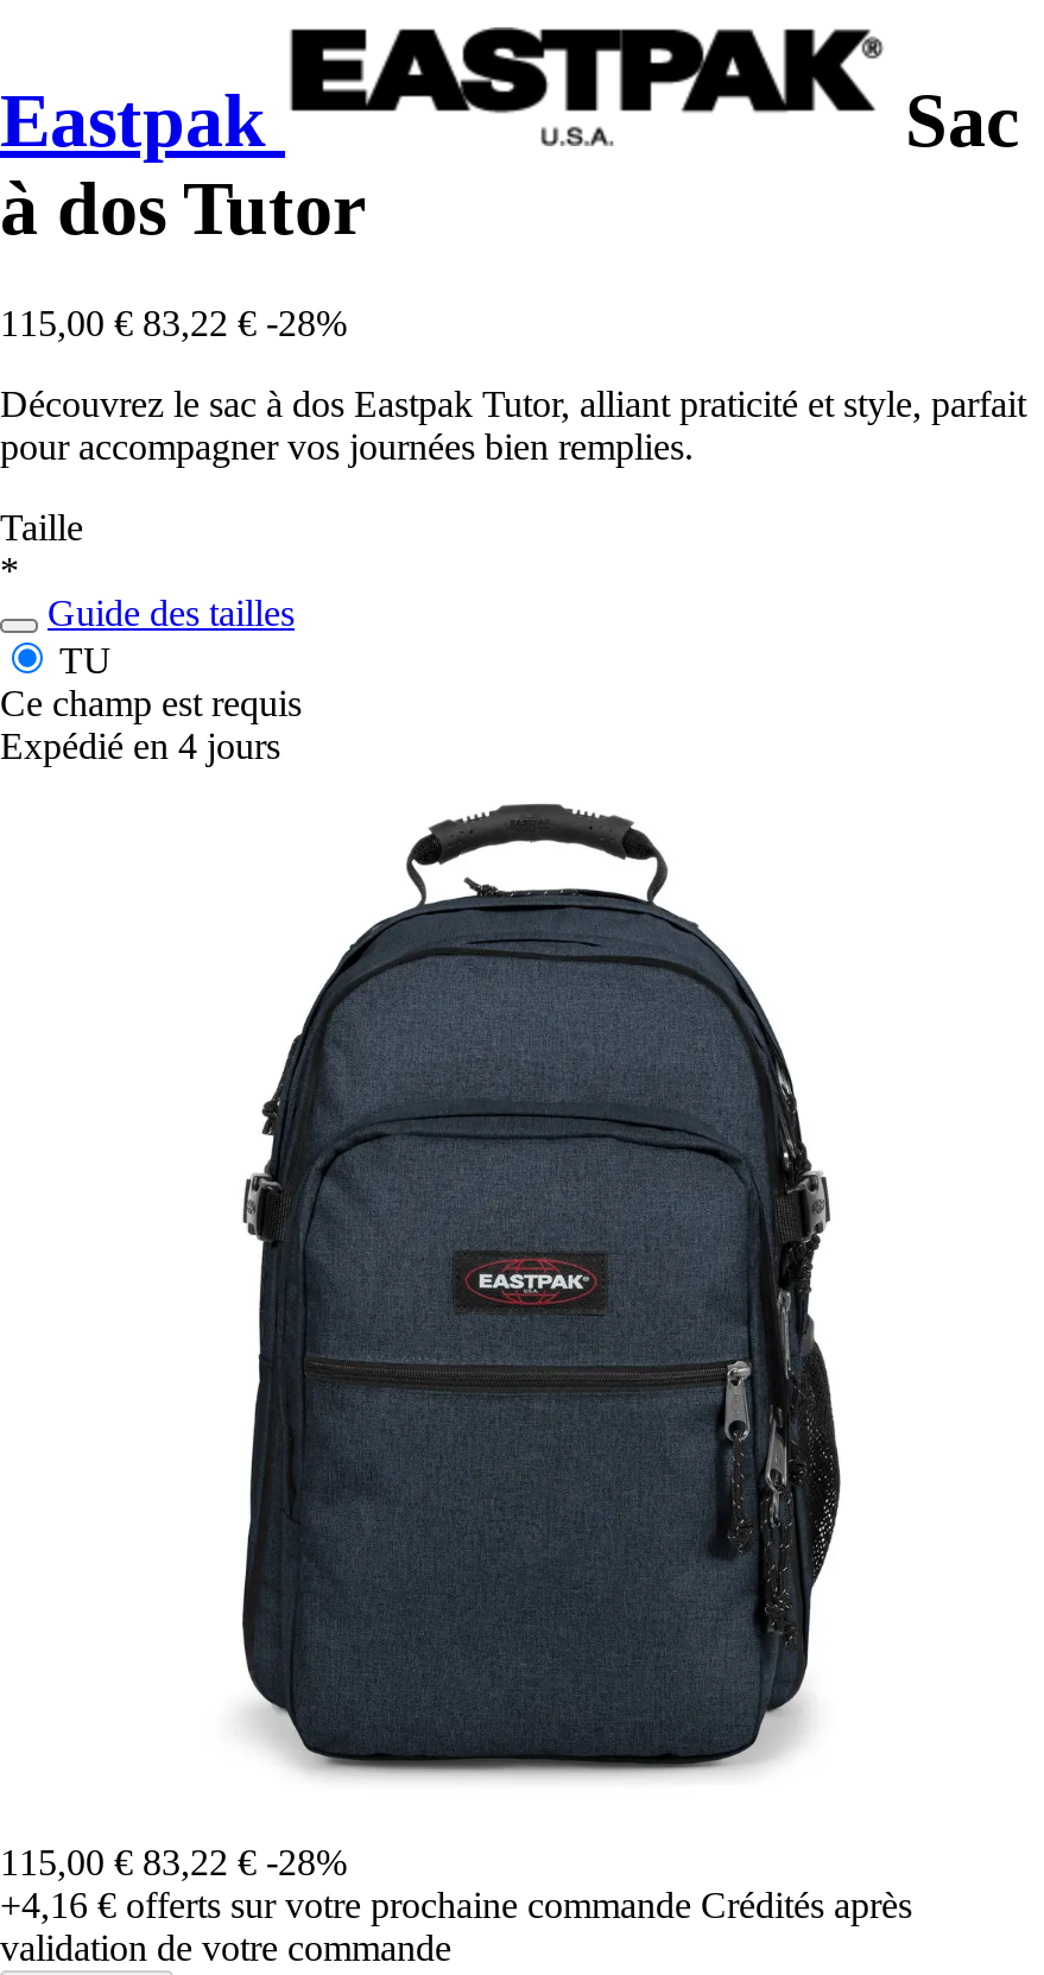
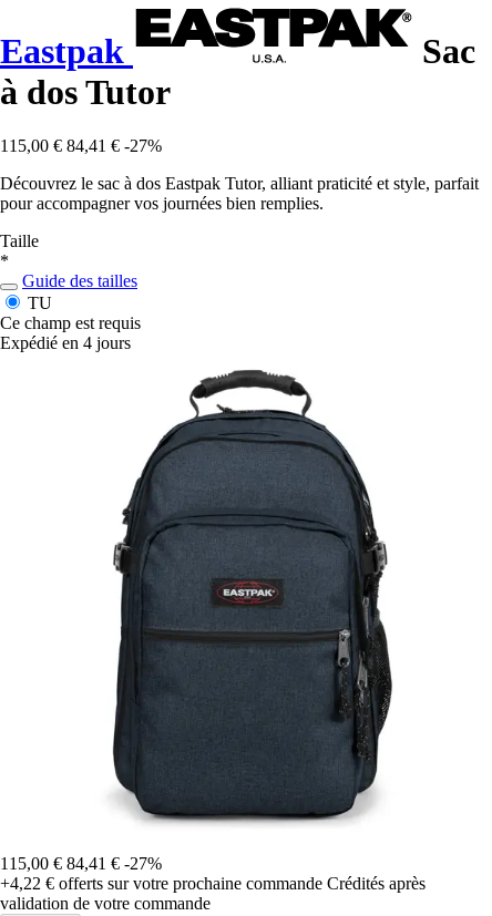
[0,303,347,344] 115,00 € 83,22 € -28% -> [0,136,162,155] 115,00 € 84,41 € -27%
[0,1842,347,1883] 115,00 € 83,22 € -28% -> [0,854,162,873] 115,00 € 84,41 € -27%
[0,1885,912,1926] +4,16 €offerts sur votre prochaine commande Crédités après -> [0,874,426,893] +4,22 €offerts sur votre prochaine commande Crédités après

